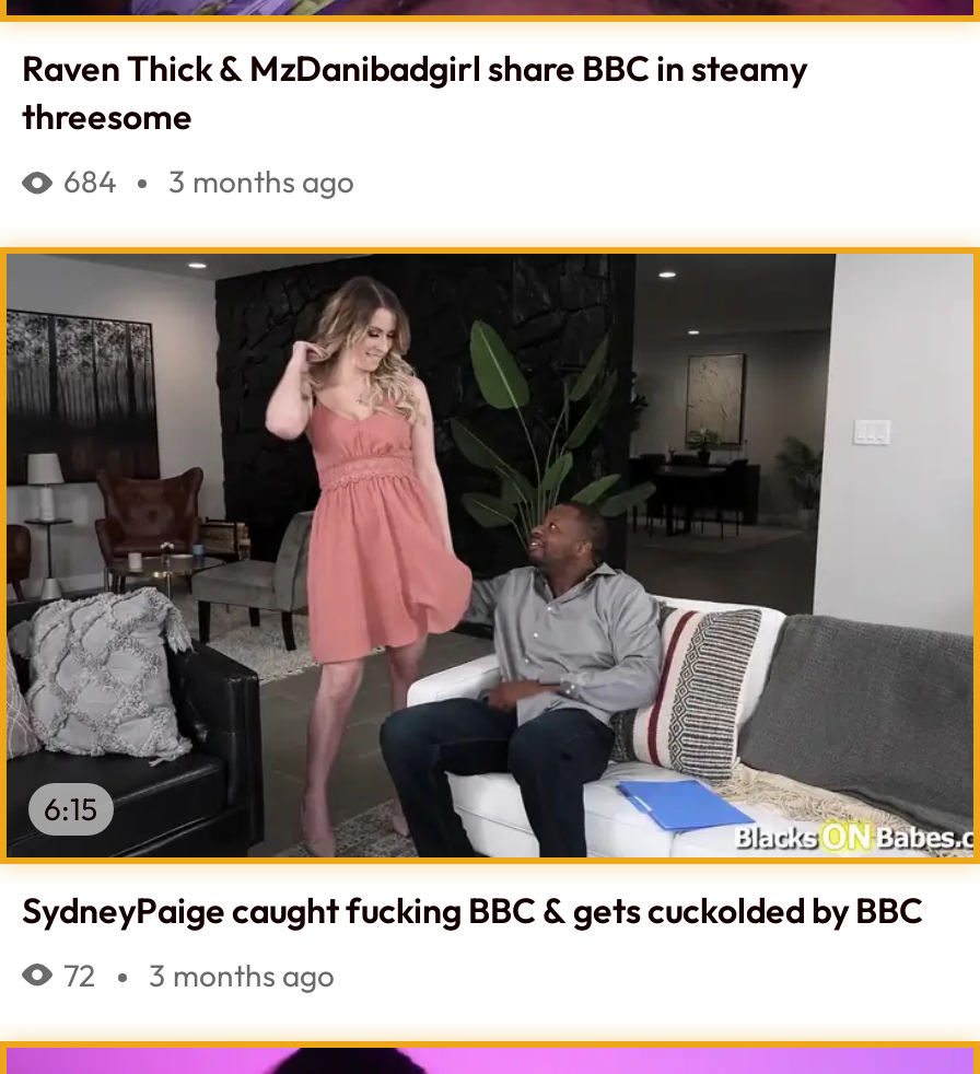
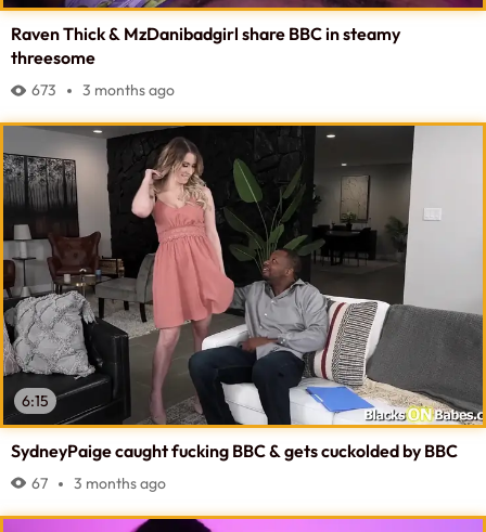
[63,162,354,201] 684 3 months ago -> [31,80,175,100] 673 3 months ago
[63,955,335,994] 72 3 months ago -> [31,473,166,493] 67 3 months ago

